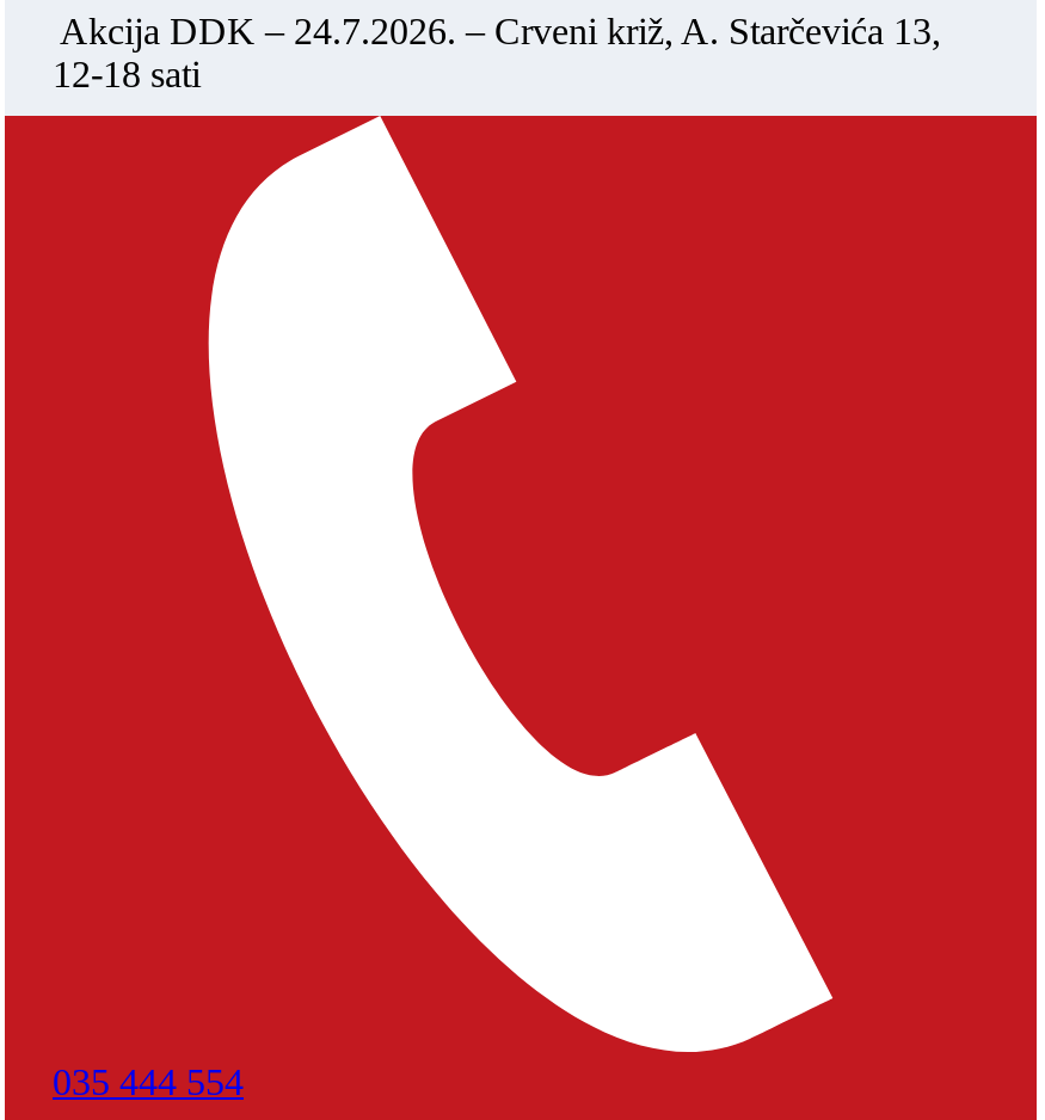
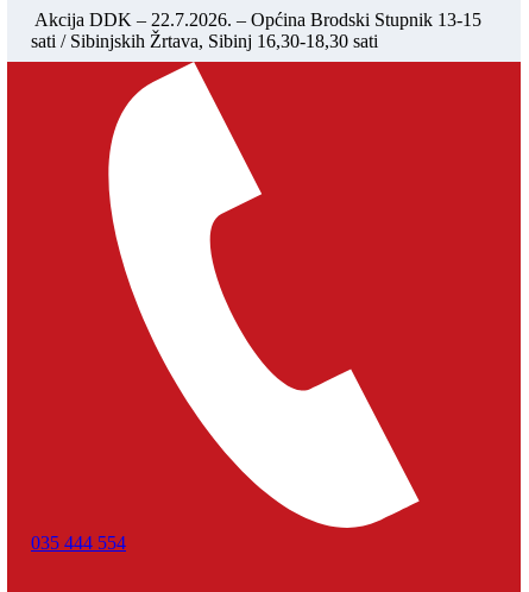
[53,11,941,94] Akcija DDK – 24.7.2026. – Crveni križ, A. Starčevića 13, | 12-18 sati -> [31,10,481,51] Akcija DDK – 22.7.2026. – Općina Brodski Stupnik 13-15 | sati / Sibinjskih Žrtava, Sibinj 16,30-18,30 sati

